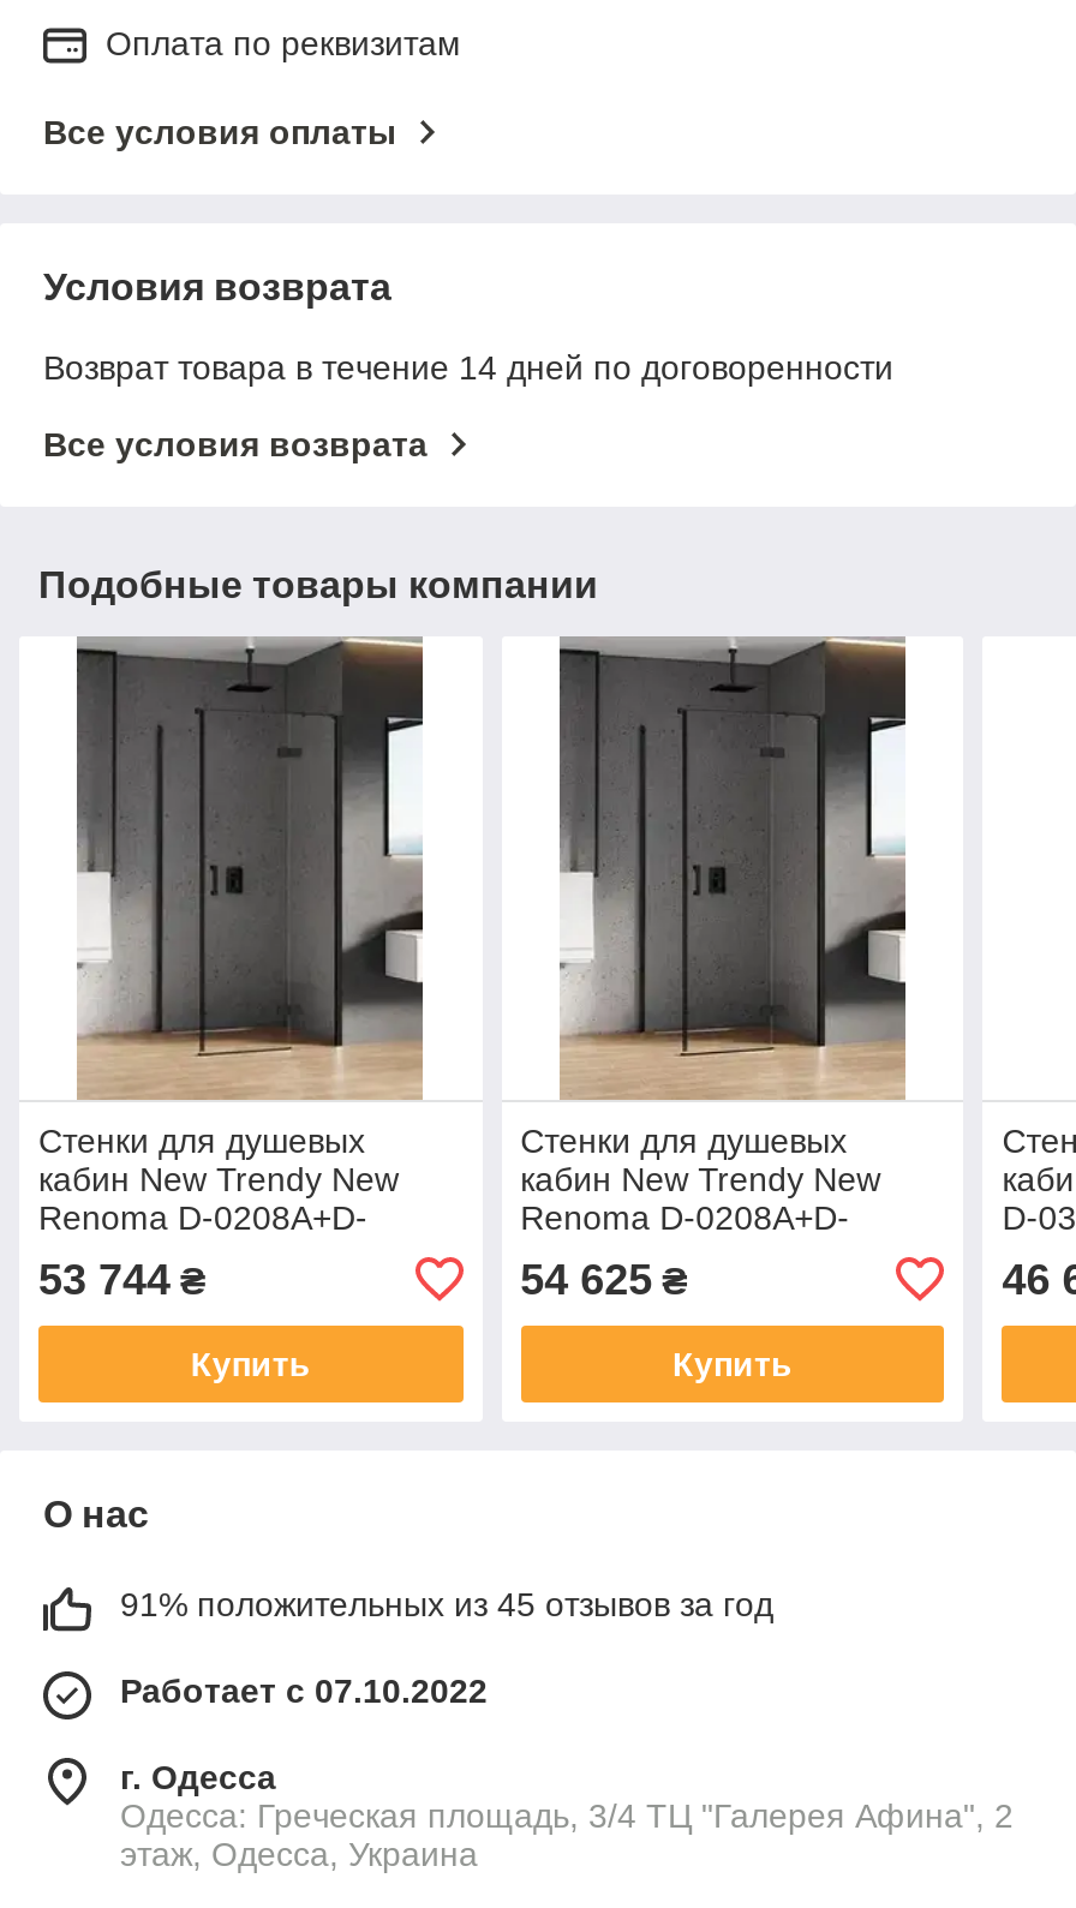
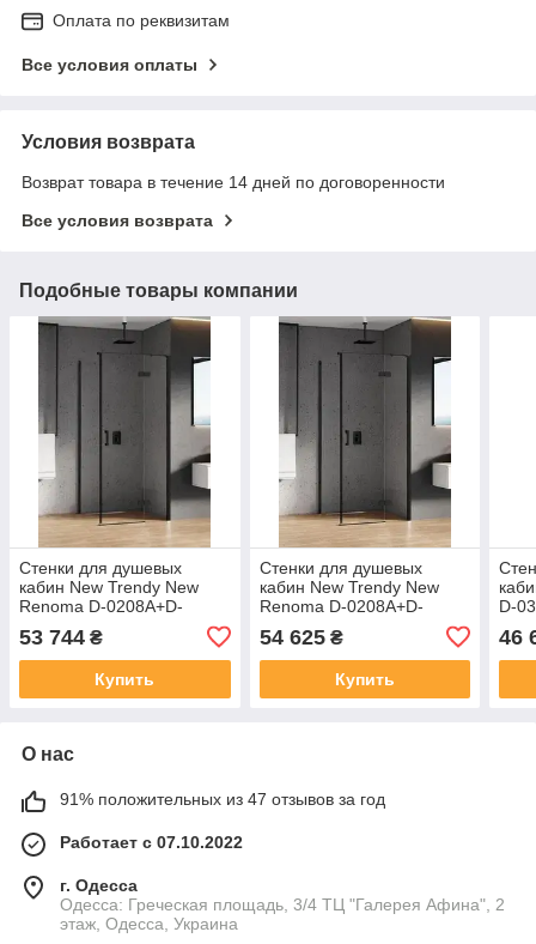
[120,1585,773,1623] 91% положительных из 45 отзывов за год -> [60,789,385,808] 91% положительных из 47 отзывов за год

